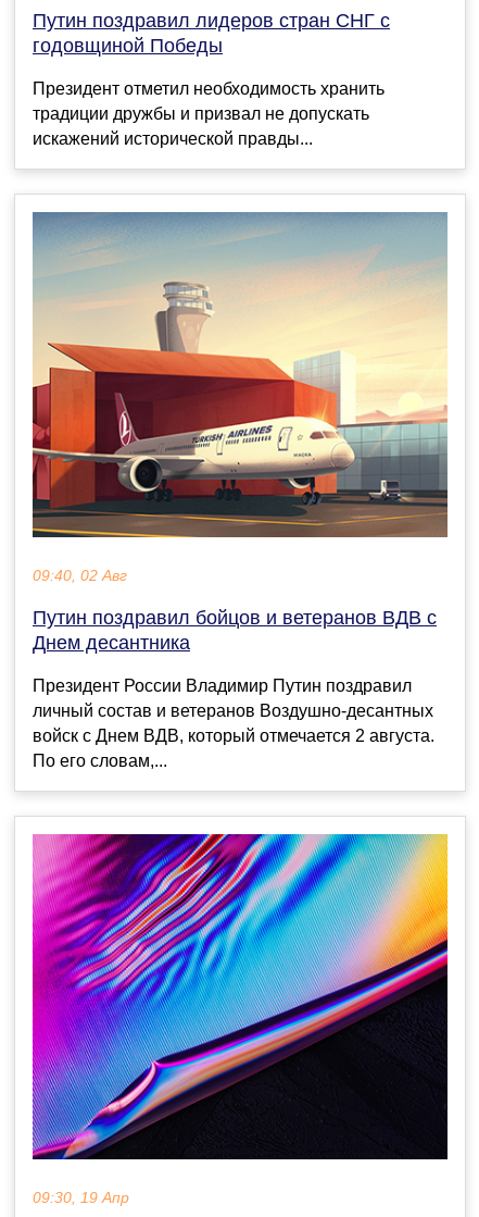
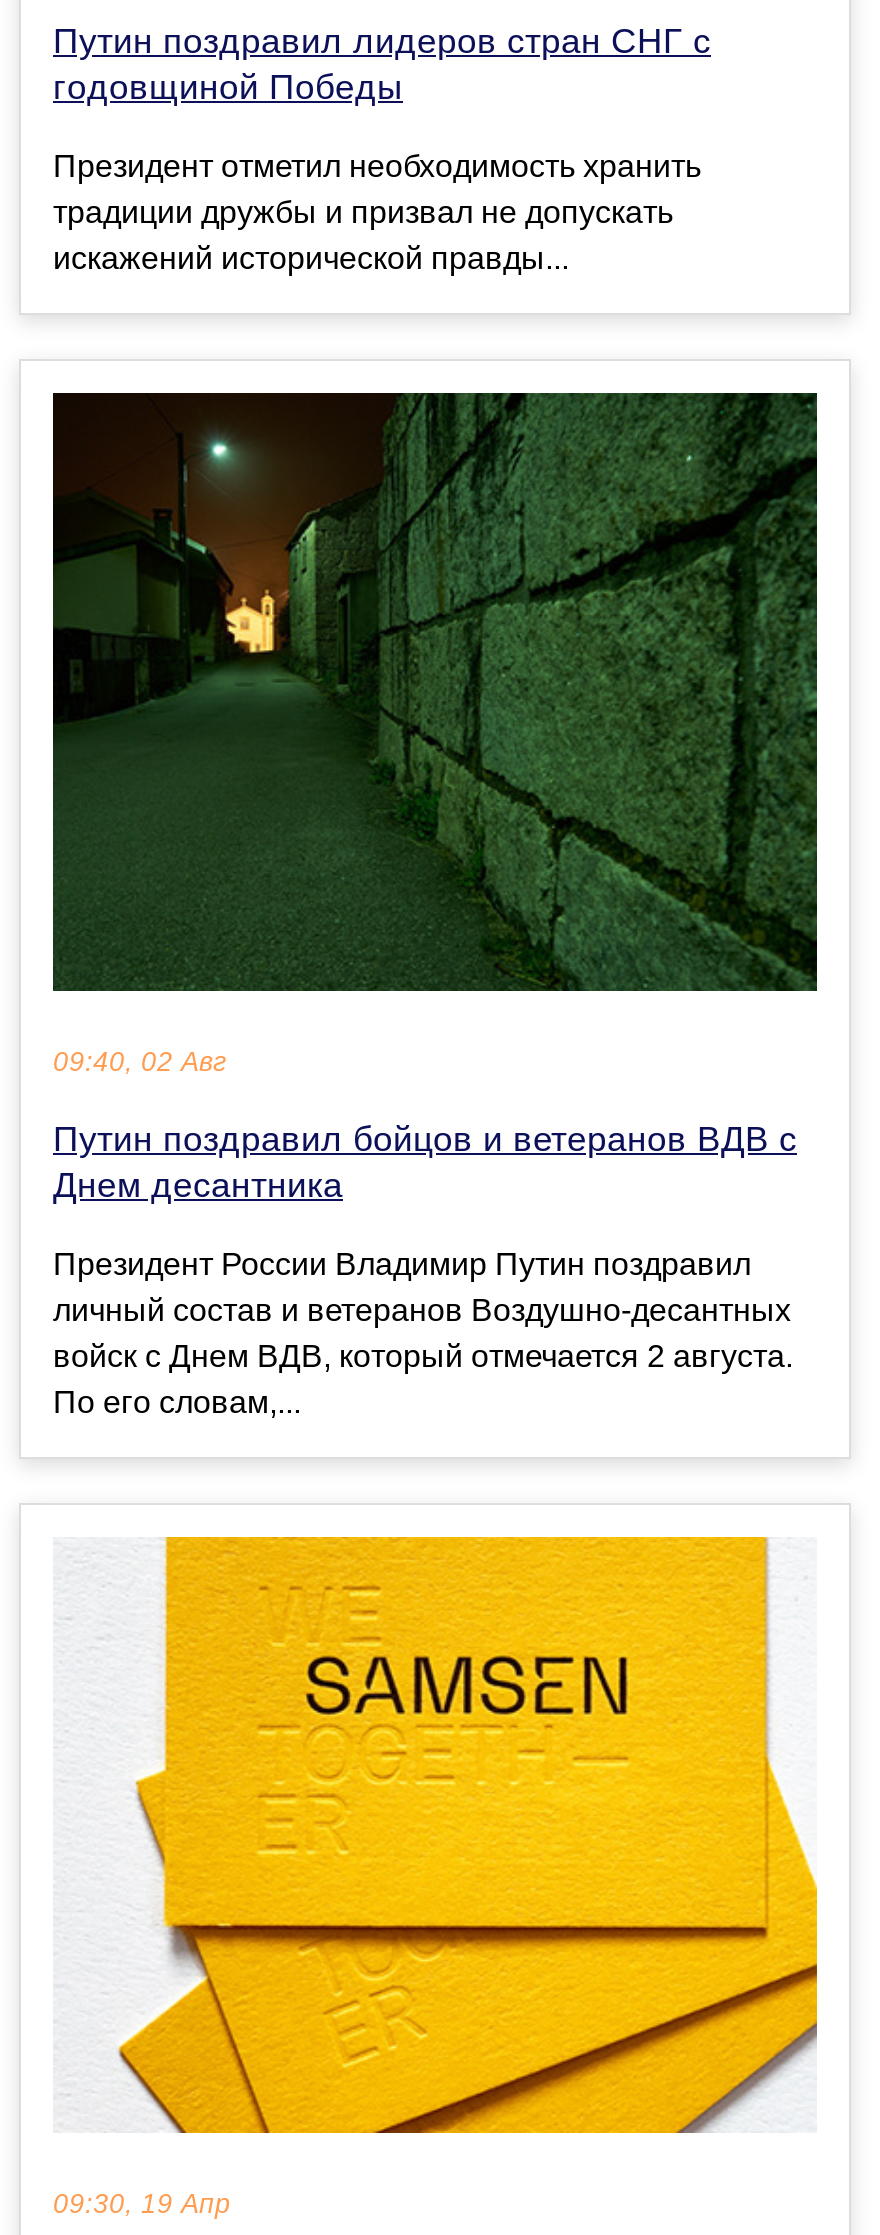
[31,212,449,538] [image] -> [51,392,819,994] [image]
[31,833,449,1160] [image] -> [53,1534,819,2136] [image]

